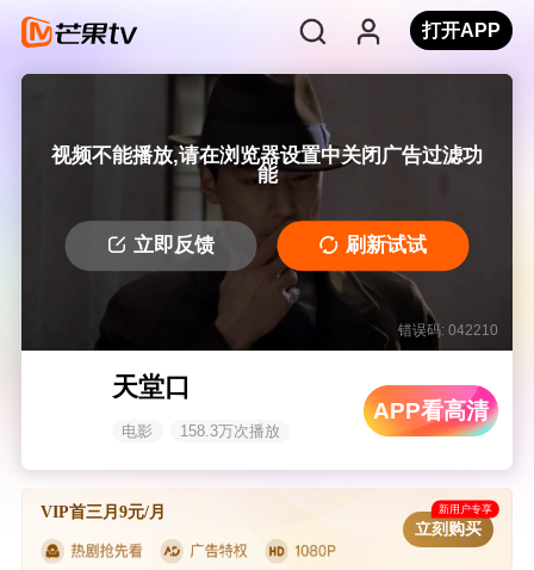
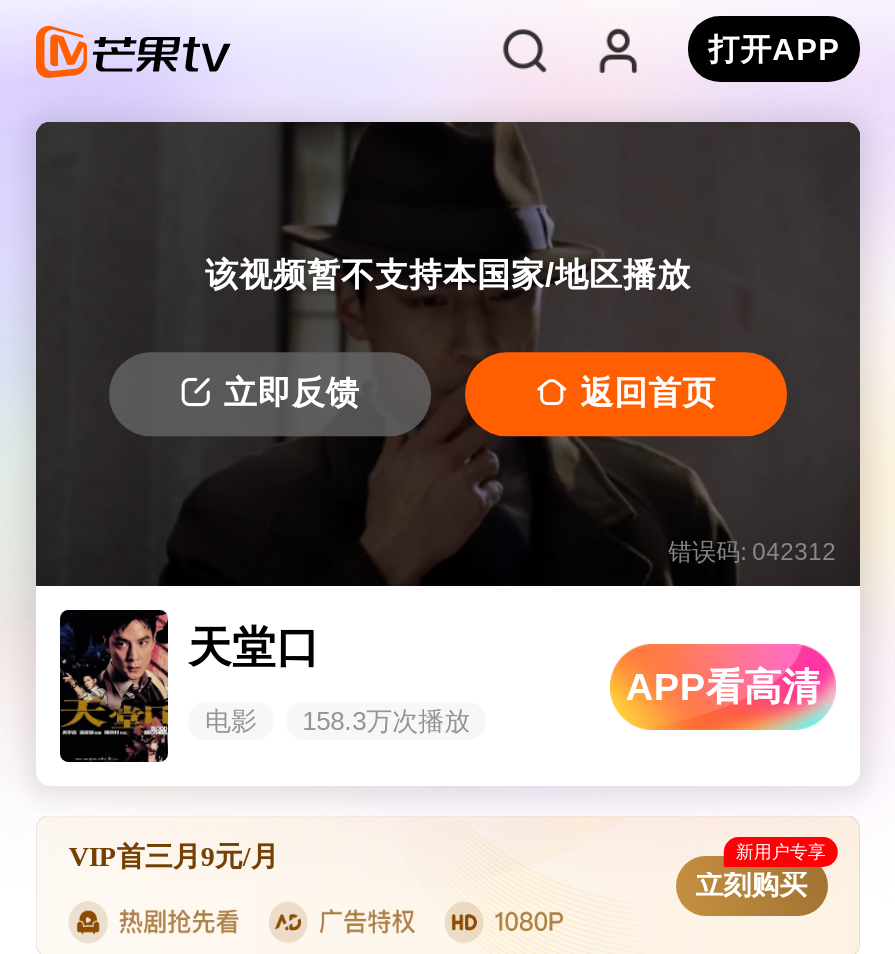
[51,145,483,187] 视频不能播放,请在浏览器设置中关闭广告过滤功 | 能 -> [205,257,691,295] 该视频暂不支持本国家/地区播放
[346,234,427,257] 刷新试试 -> [580,375,716,413] 返回首页
none -> [58,608,170,764] [image]
[398,321,498,338] 错误码: 042210 -> [668,537,836,565] 错误码: 042312

